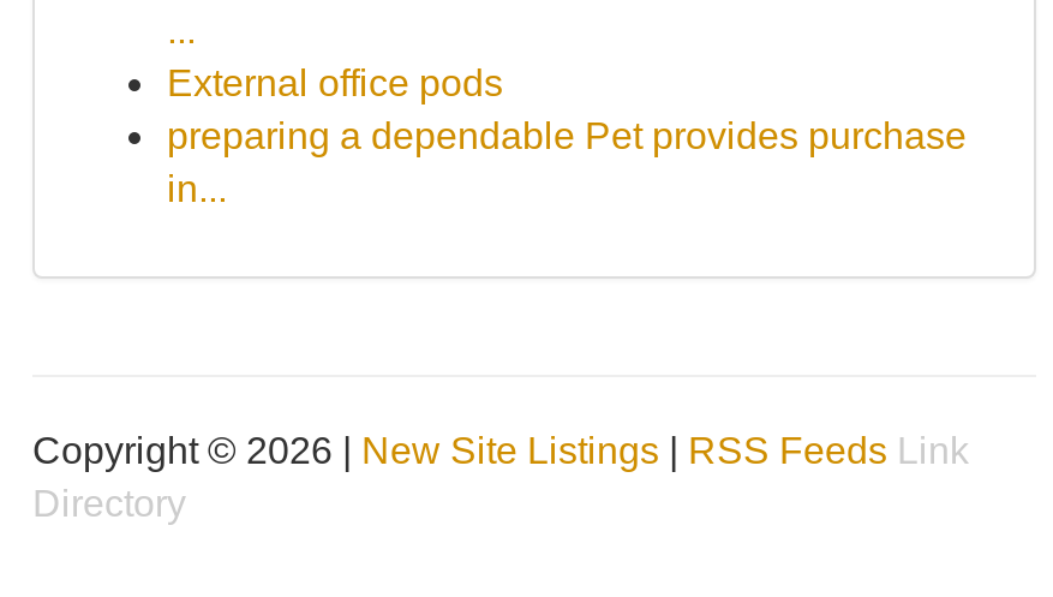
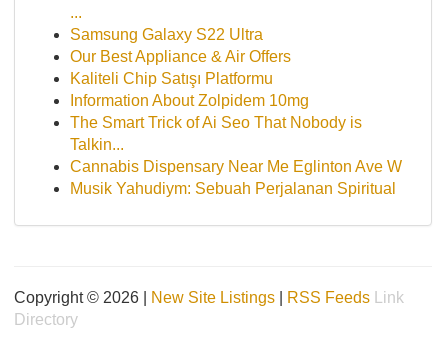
[167,62,967,209] External office pods | preparing a dependable Pet provides purchase | in... -> [70,26,402,197] Samsung Galaxy S22 Ultra | Our Best Appliance & Air Offers | Kaliteli Chip Satışı Platformu | Information About Zolpidem 10mg | The Smart Trick of Ai Seo That Nobody is | Talkin... | Cannabis Dispensary Near Me Eglinton Ave W | Musik Yahudiym: Sebuah Perjalanan Spiritual

